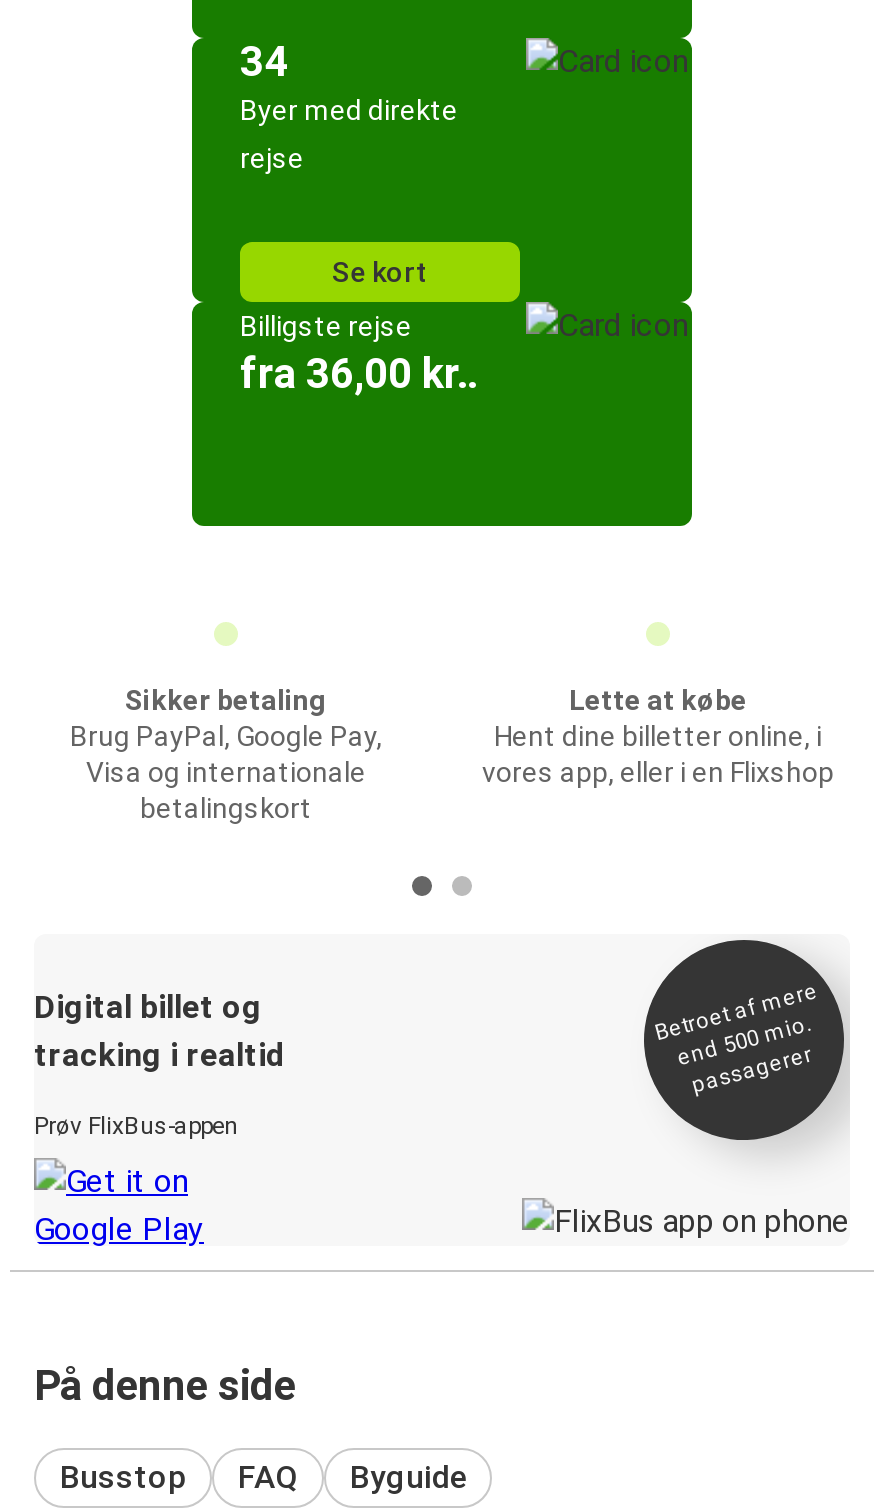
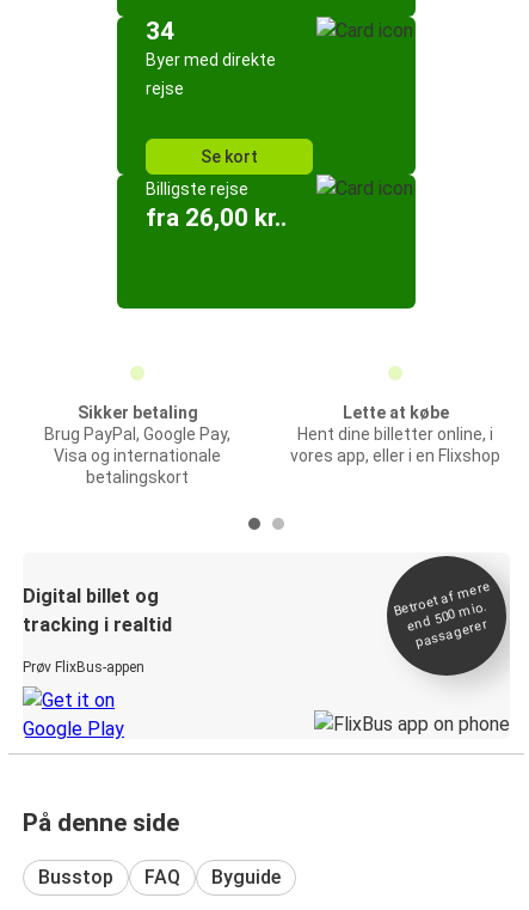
[240,350,476,398] fra 36,00 kr.. -> [146,203,287,232] fra 26,00 kr..

